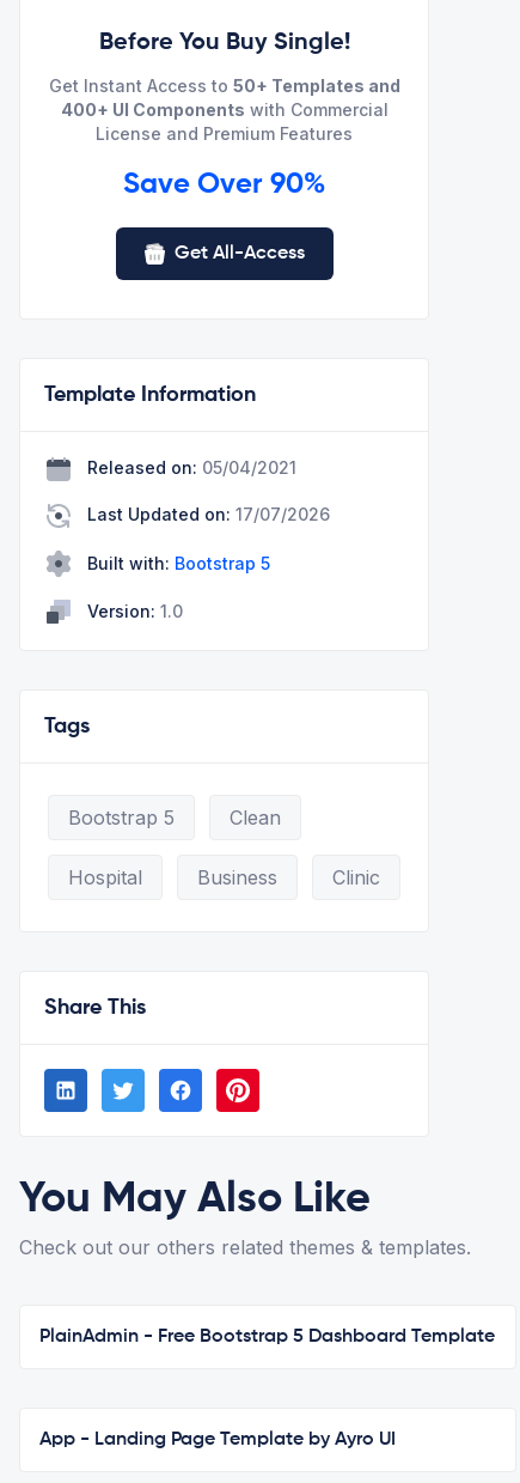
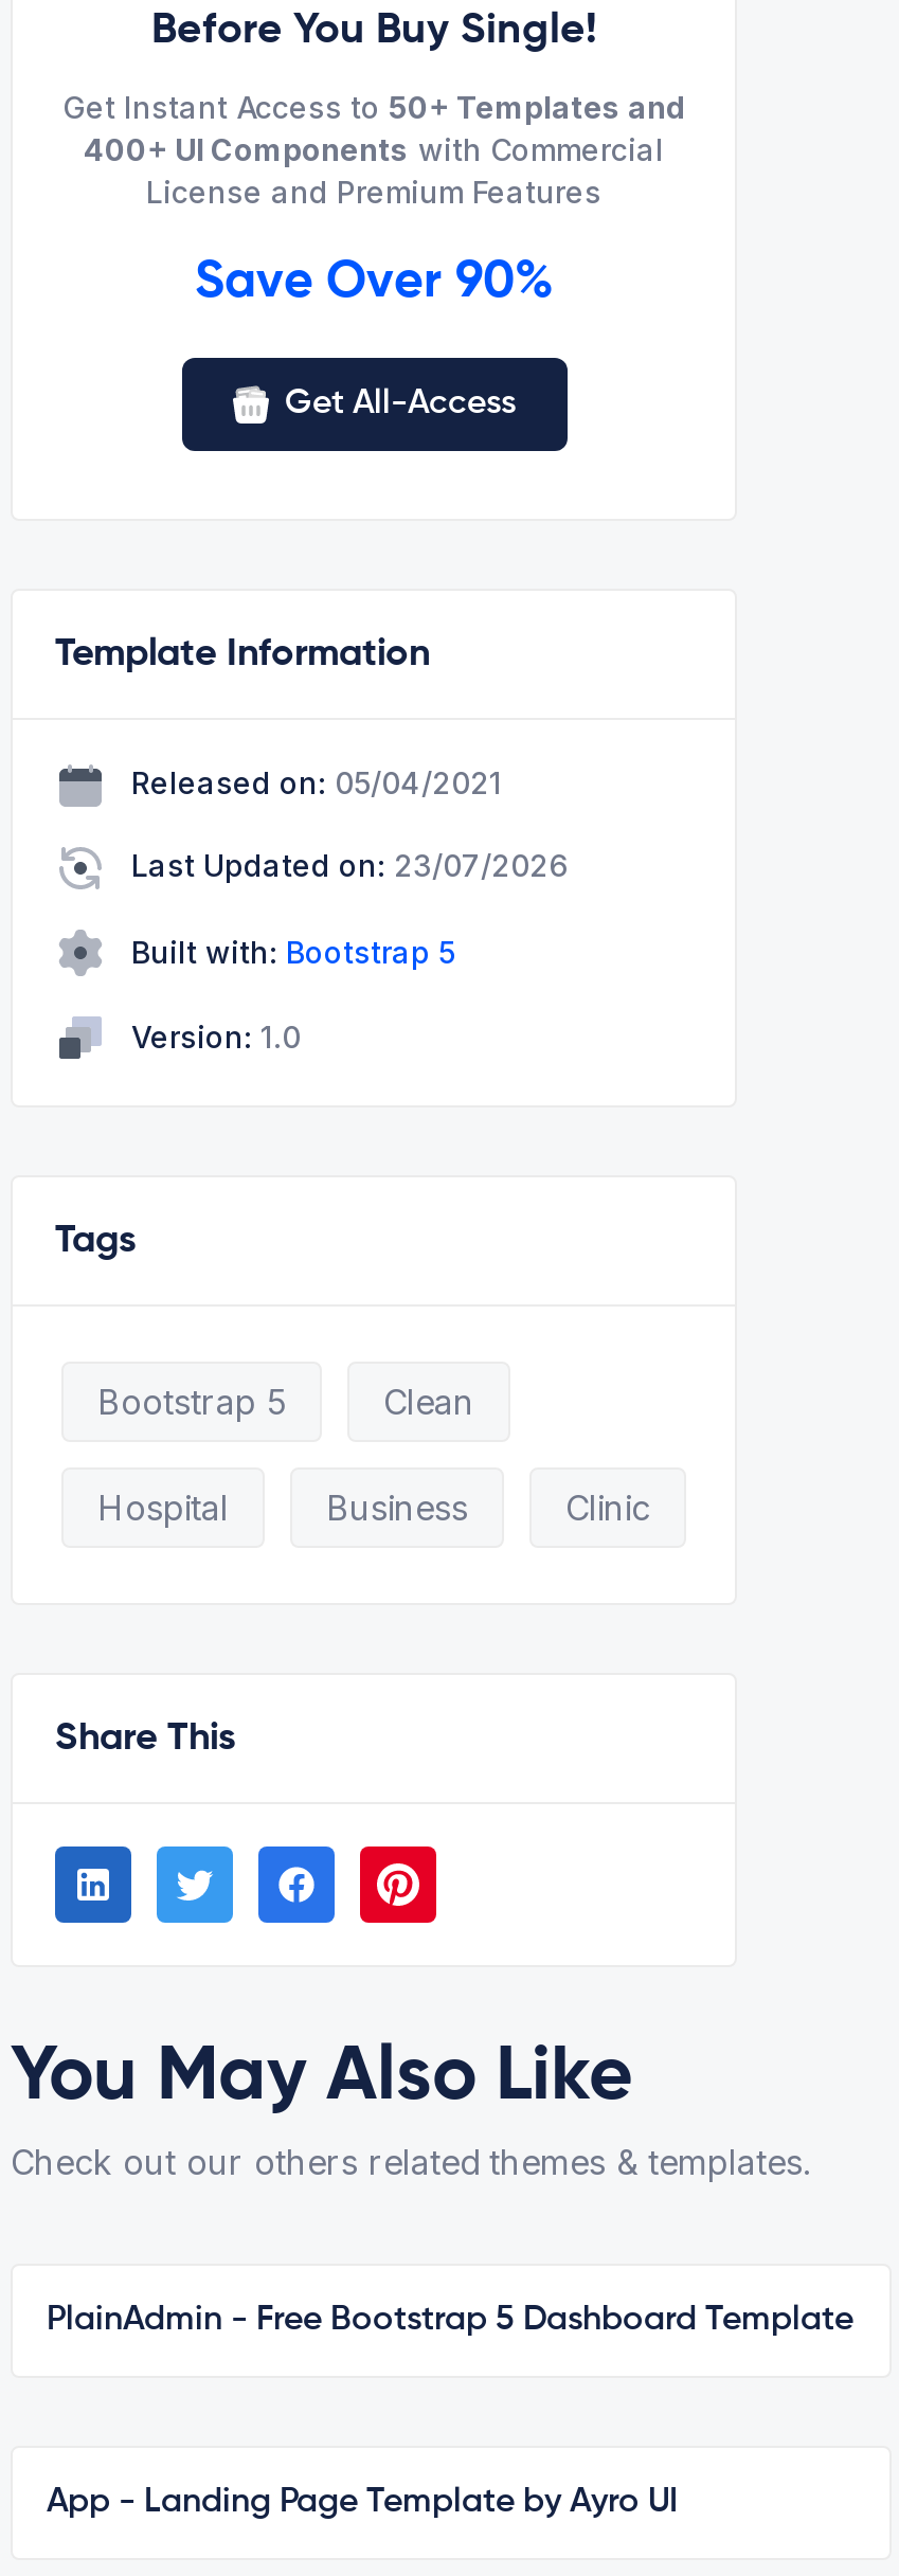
[87,504,330,524] Last Updated on: 17/07/2026 -> [131,847,568,883] Last Updated on: 23/07/2026

